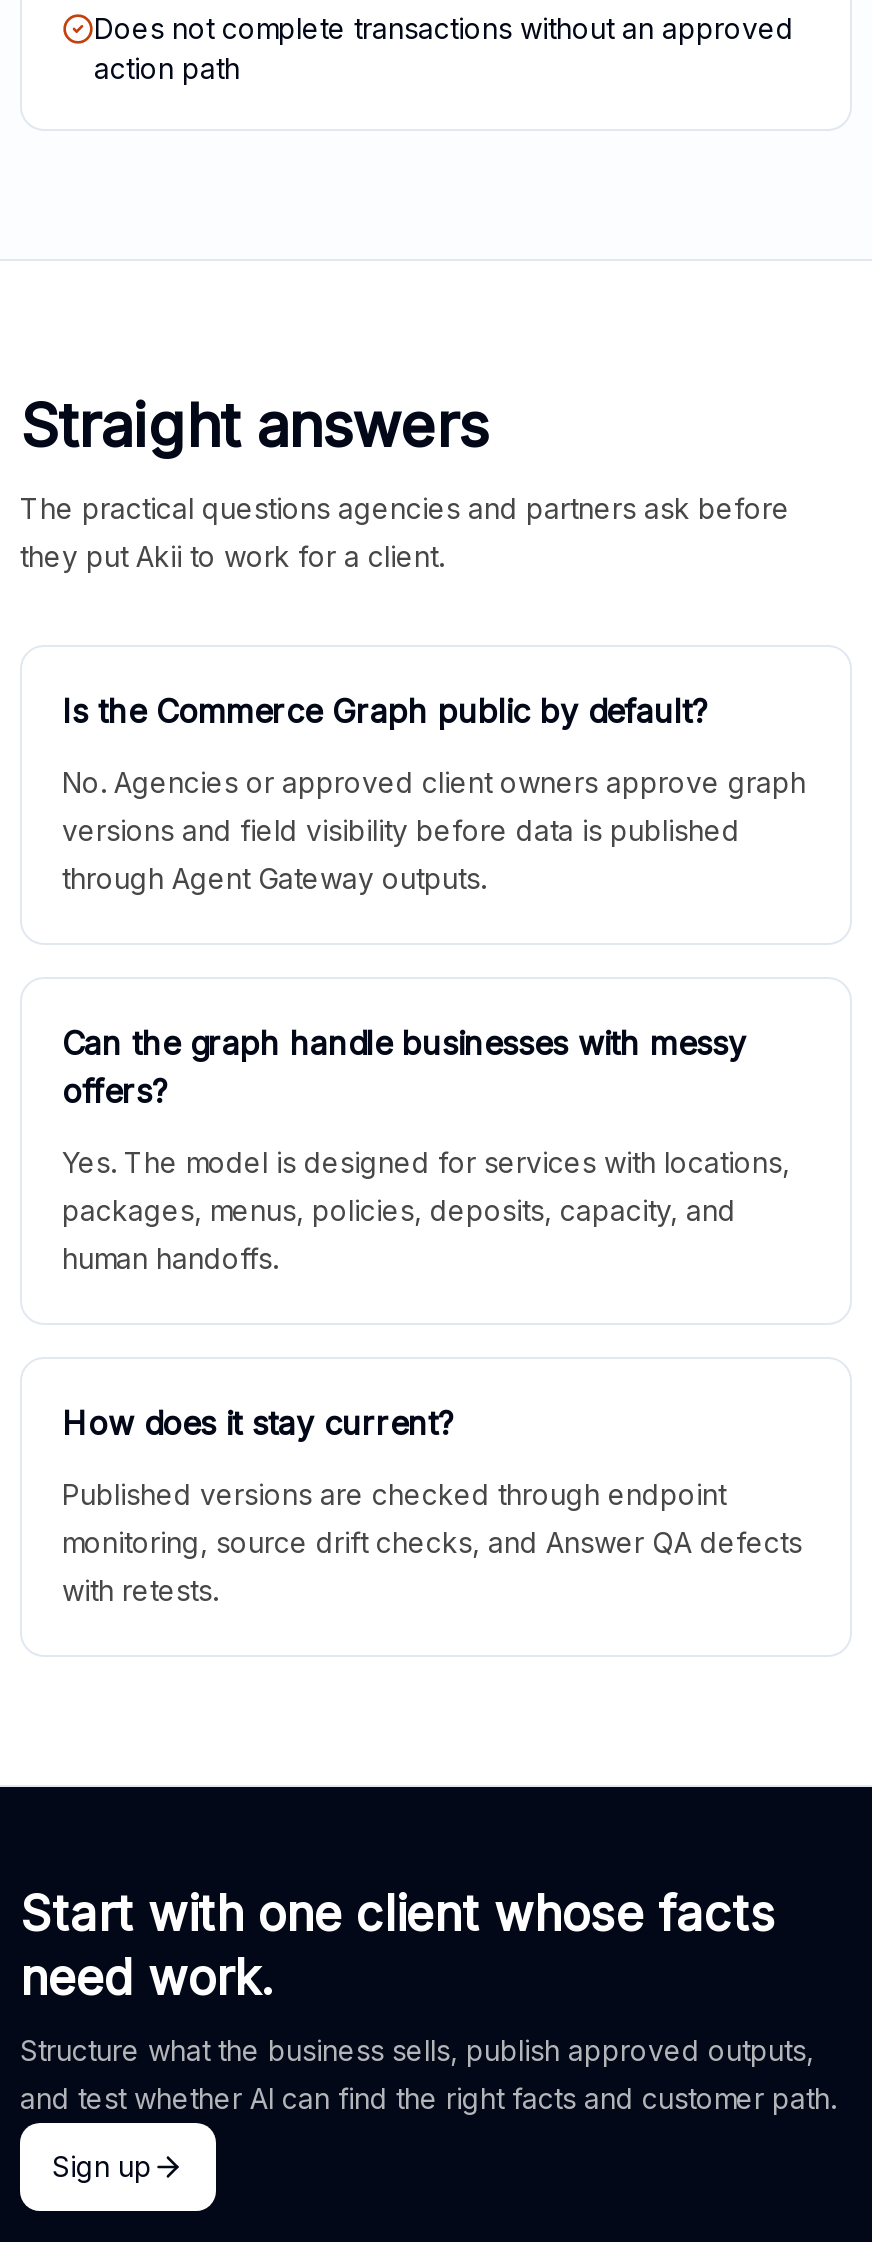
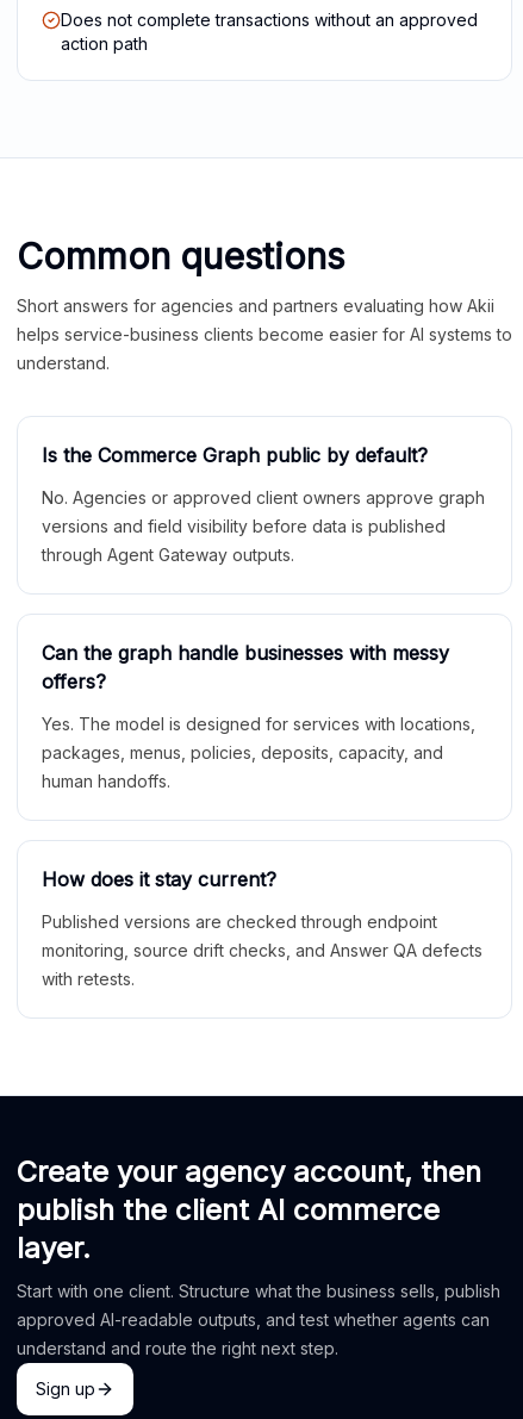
[20,389,790,573] Straight answers | The practical questions agencies and partners ask before | they put Akii to work for a client. -> [17,235,512,373] Common questions | Short answers for agencies and partners evaluating how Akii | helps service-business clients become easier for AI systems to | understand.
[20,1885,836,2115] Start with one client whose facts | need work. | Structure what the business sells, publish approved outputs, | and test whether AI can find the right facts and customer path. -> [17,1155,500,1358] Create your agency account, then | publish the client AI commerce | layer. | Start with one client. Structure what the business sells, publish | approved AI-readable outputs, and test whether agents can | understand and route the right next step.

